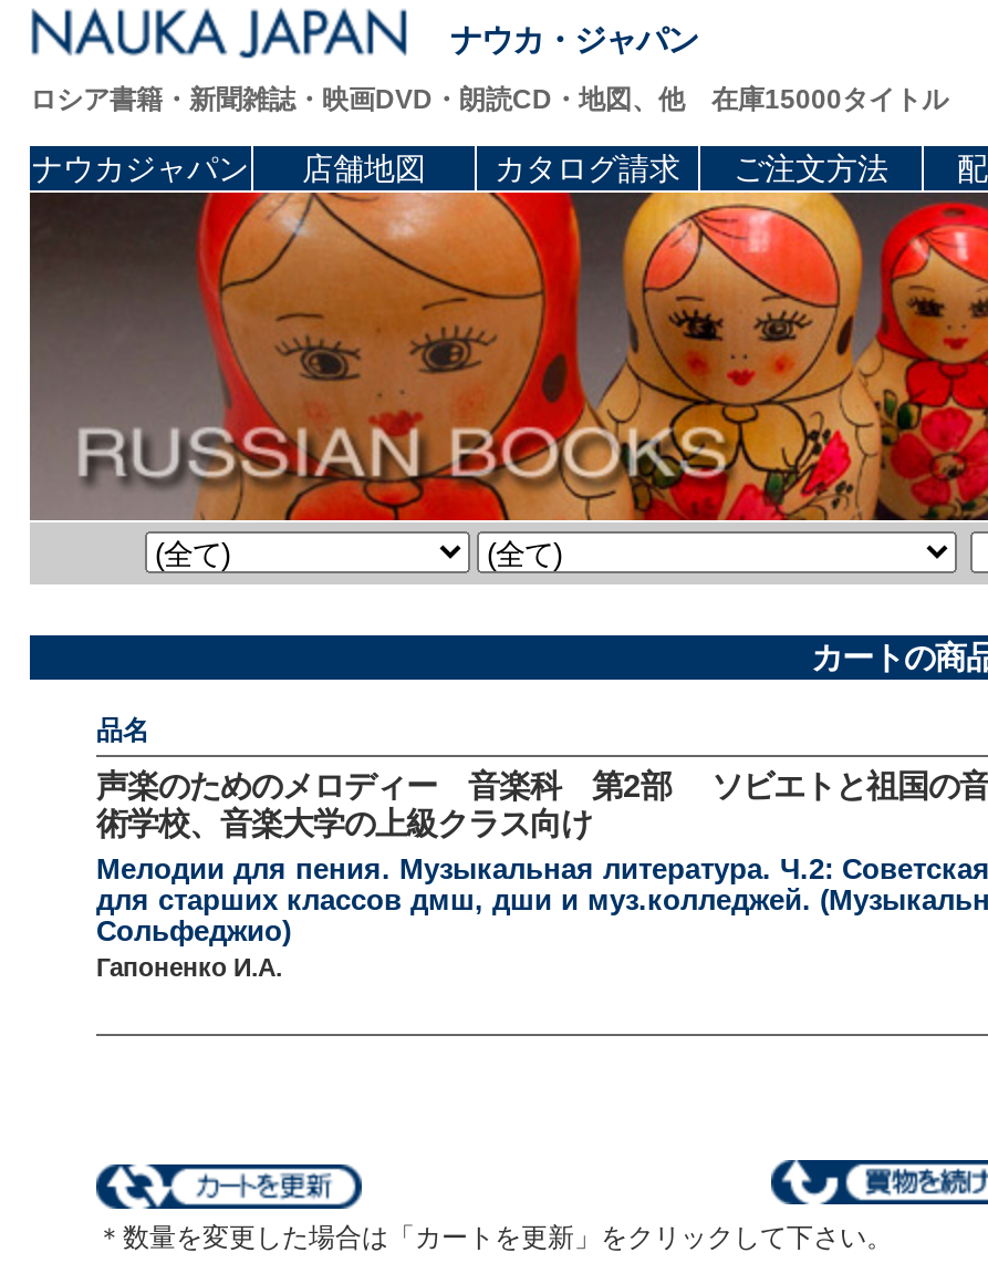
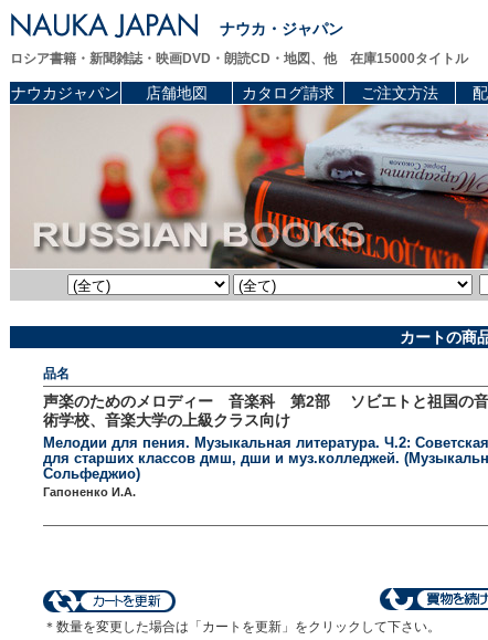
[30,190,981,522] [image] -> [11,104,485,270] [image]

